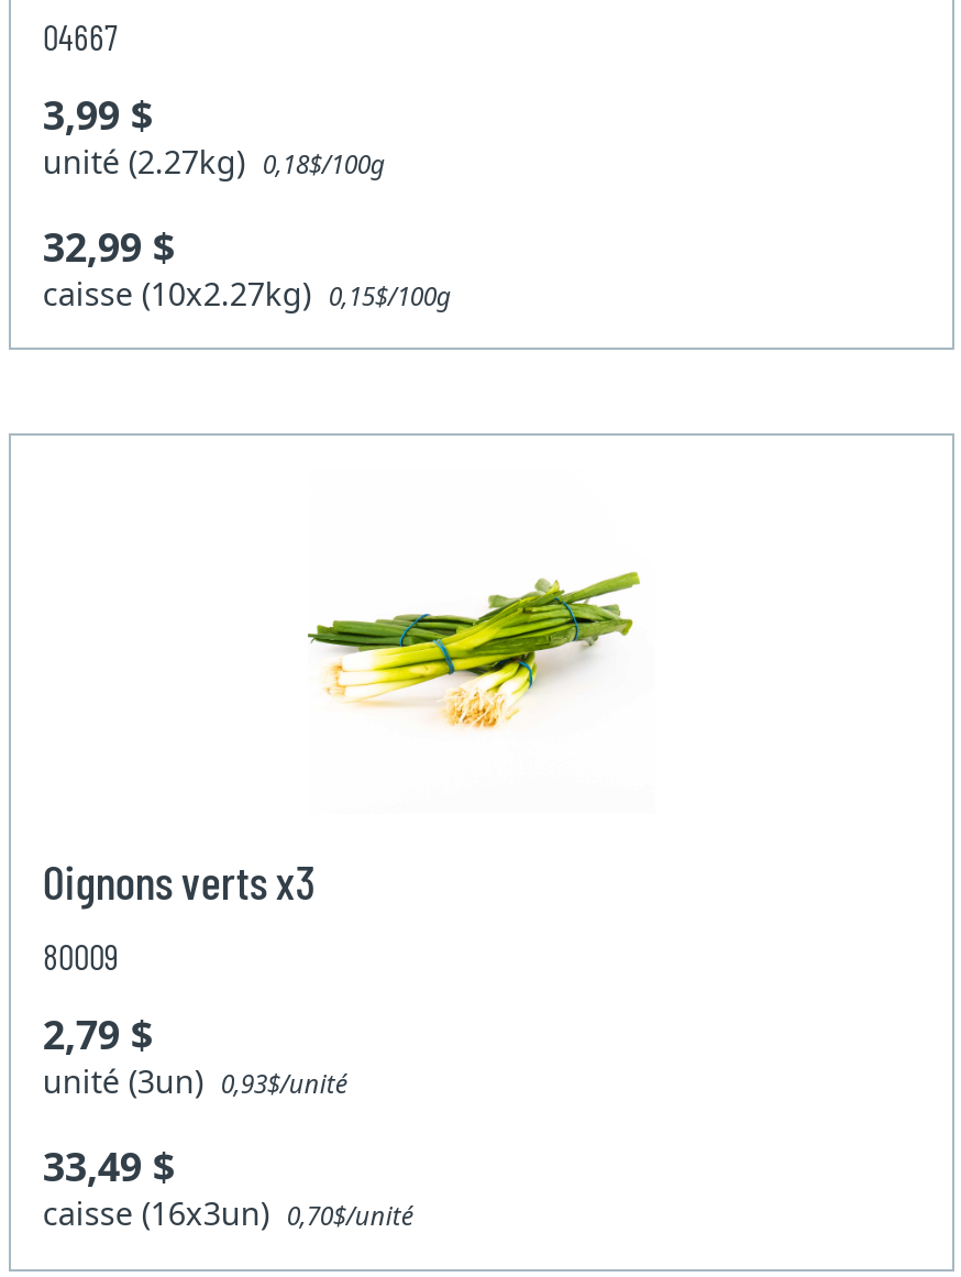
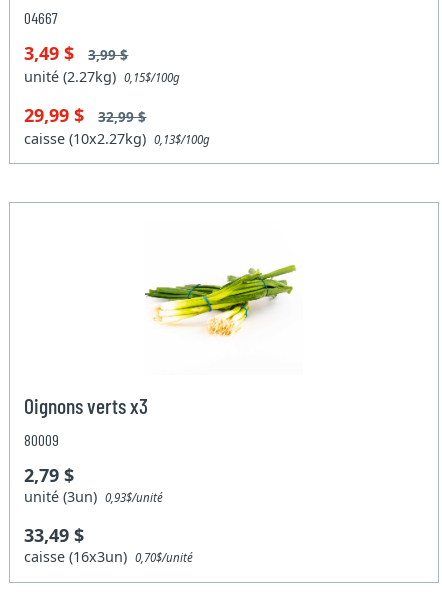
[43,88,386,183] 3,99 $ | unité (2.27kg) 0,18$/100g -> [24,41,180,86] 3,49 $ 3,99 $ | unité (2.27kg) 0,15$/100g
[43,220,452,315] 32,99 $ | caisse (10x2.27kg) 0,15$/100g -> [24,103,210,148] 29,99 $ 32,99 $ | caisse (10x2.27kg) 0,13$/100g

